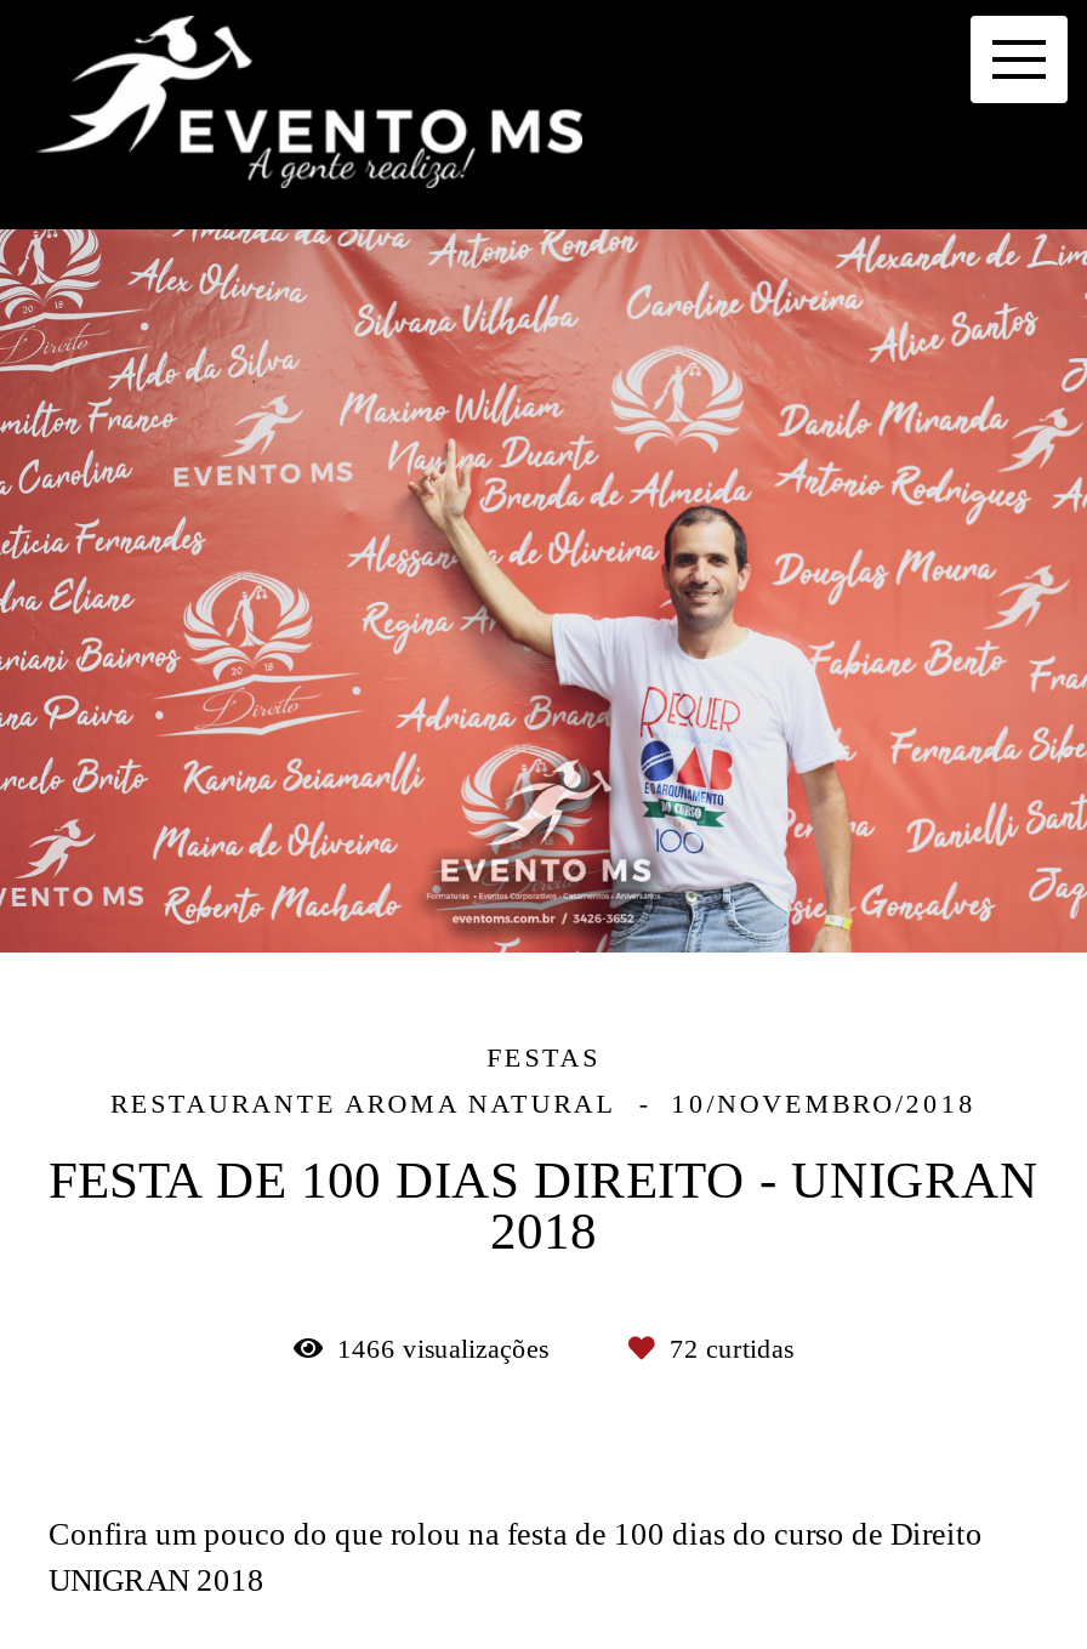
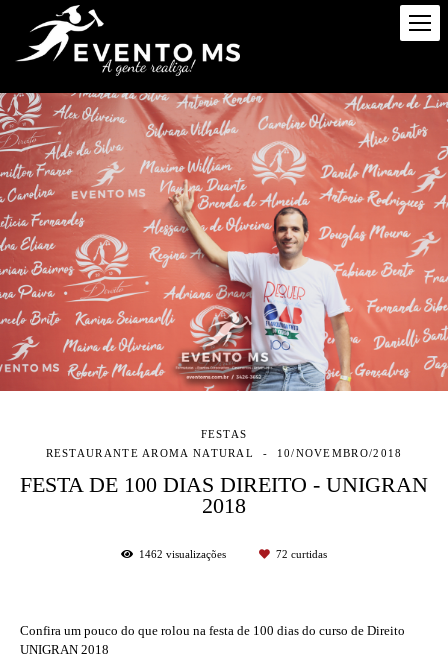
[337,1334,556,1363] 1466 visualizações -> [139,548,229,560] 1462 visualizações

